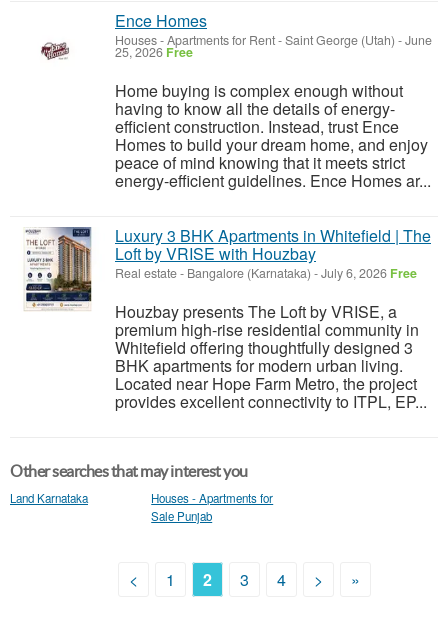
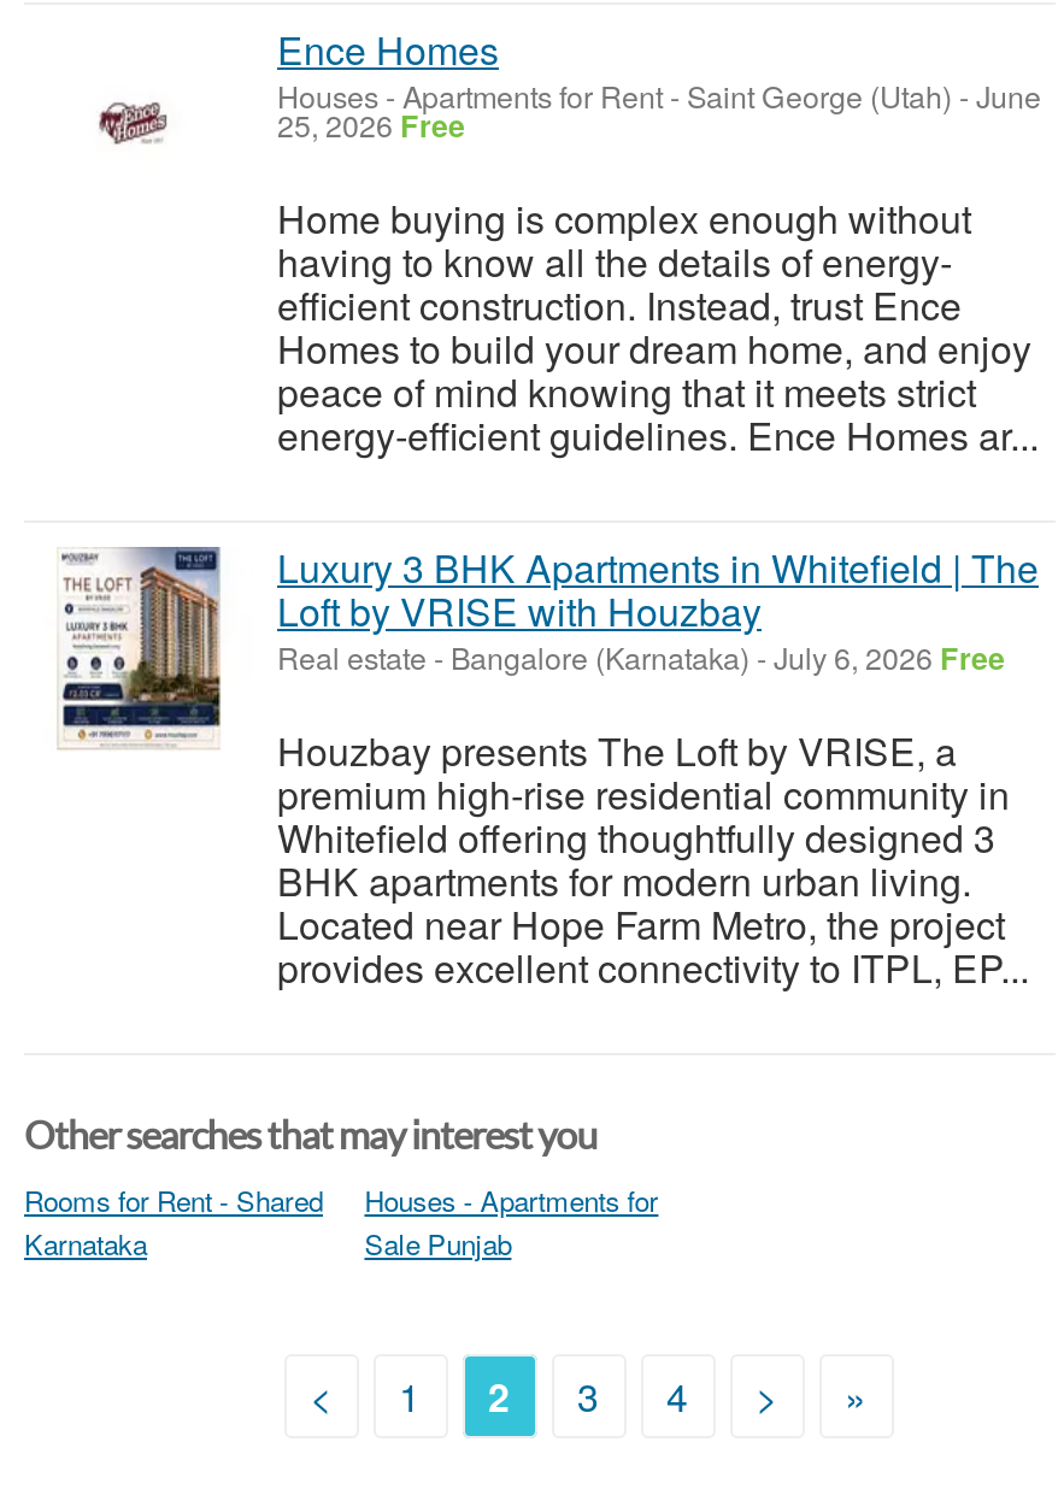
[10,490,88,506] Land Karnataka -> [24,1181,323,1263] Rooms for Rent - Shared | Karnataka

